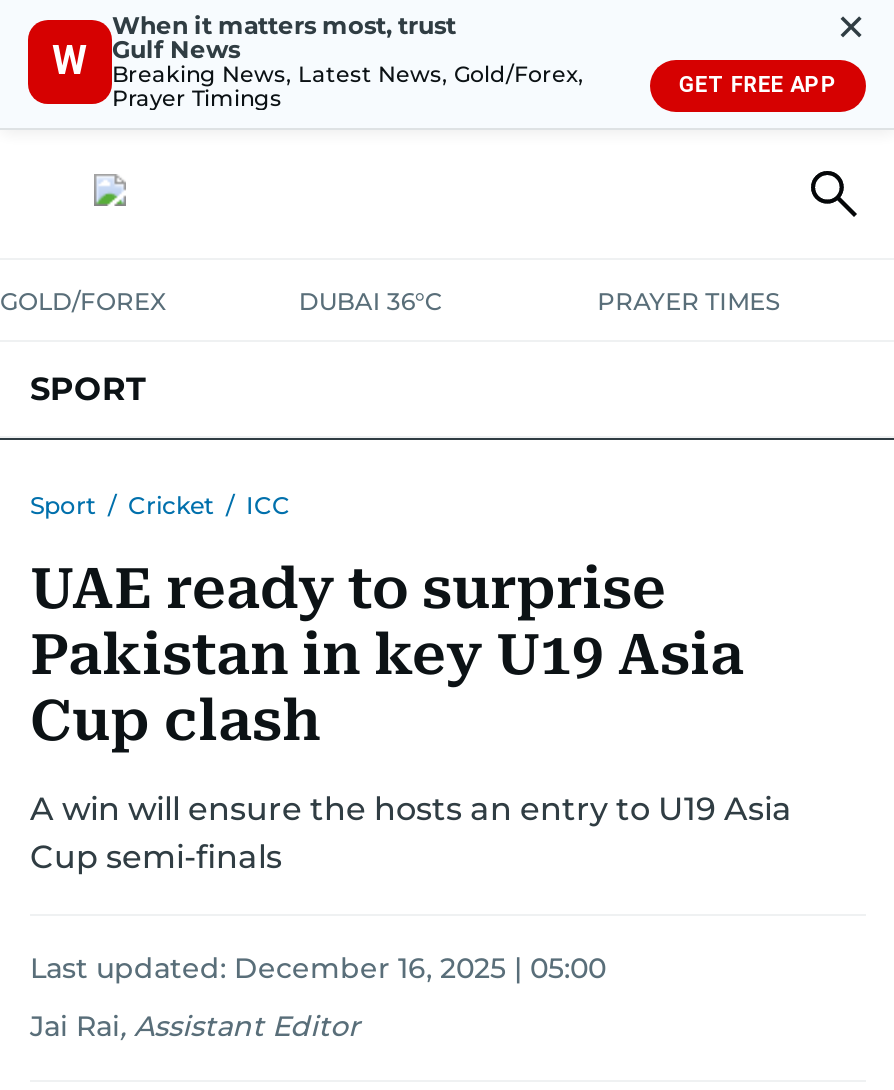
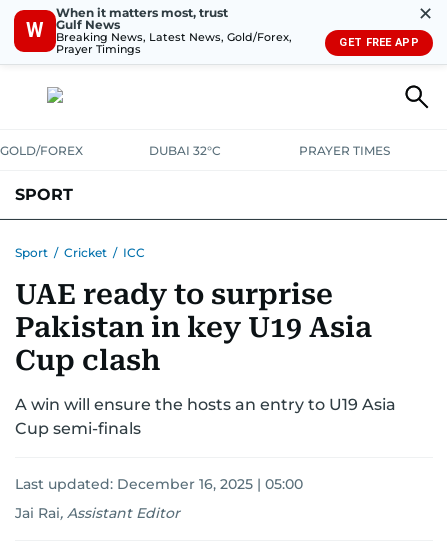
[299,286,443,316] DUBAI 36°C -> [149,143,221,158] DUBAI 32°C

